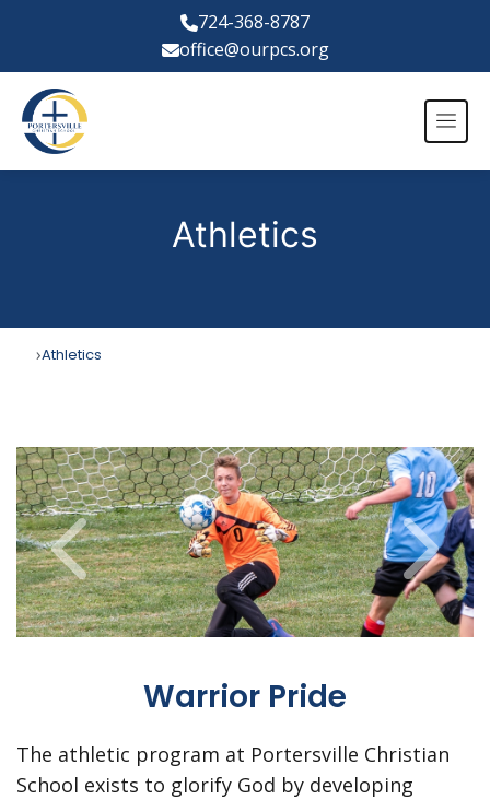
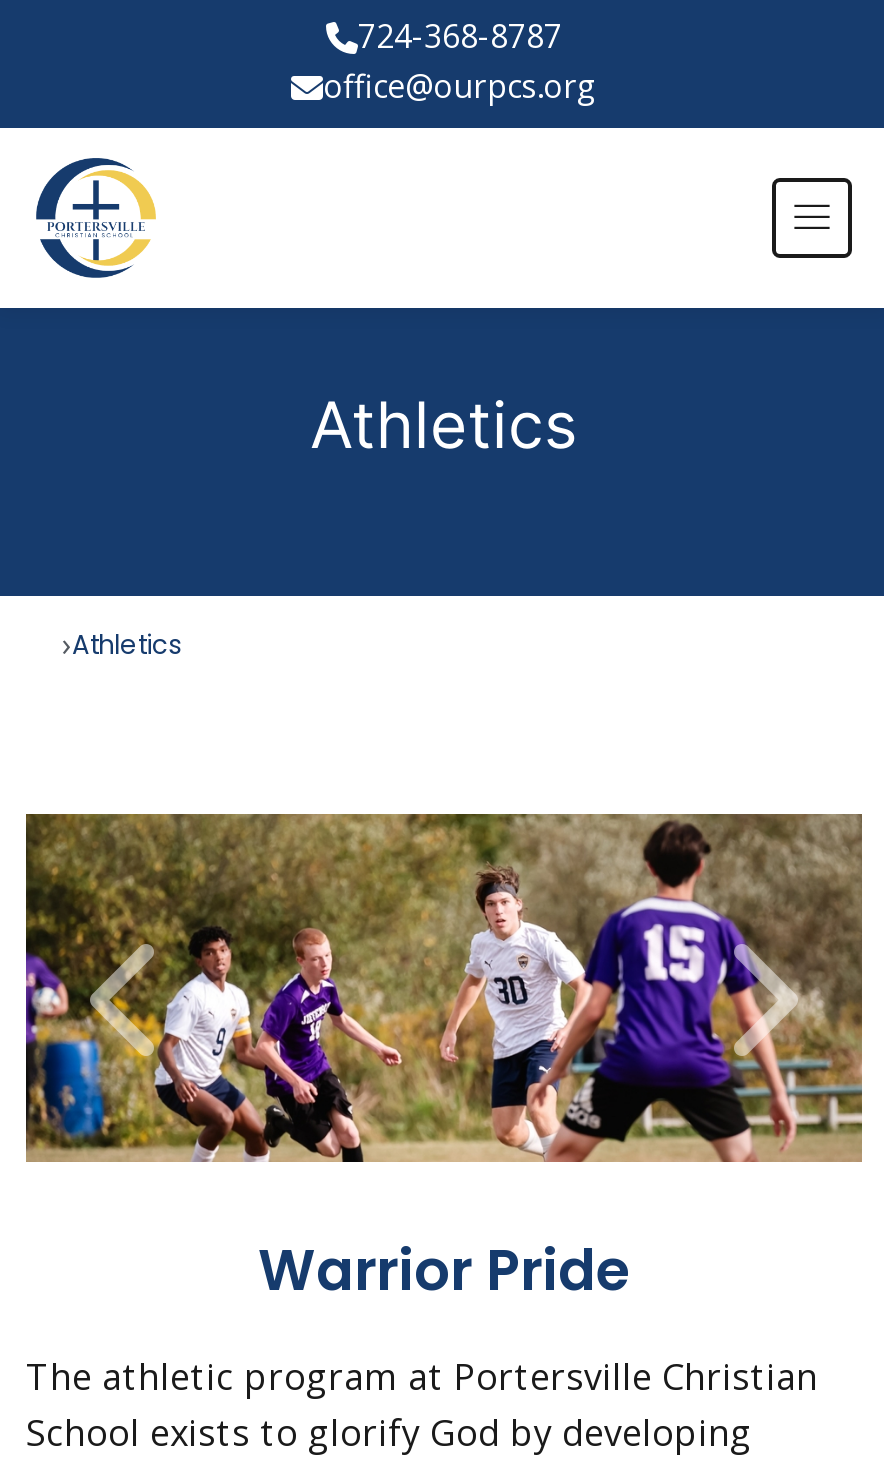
[15,447,475,638] [image] -> [24,812,864,1164] [image]

